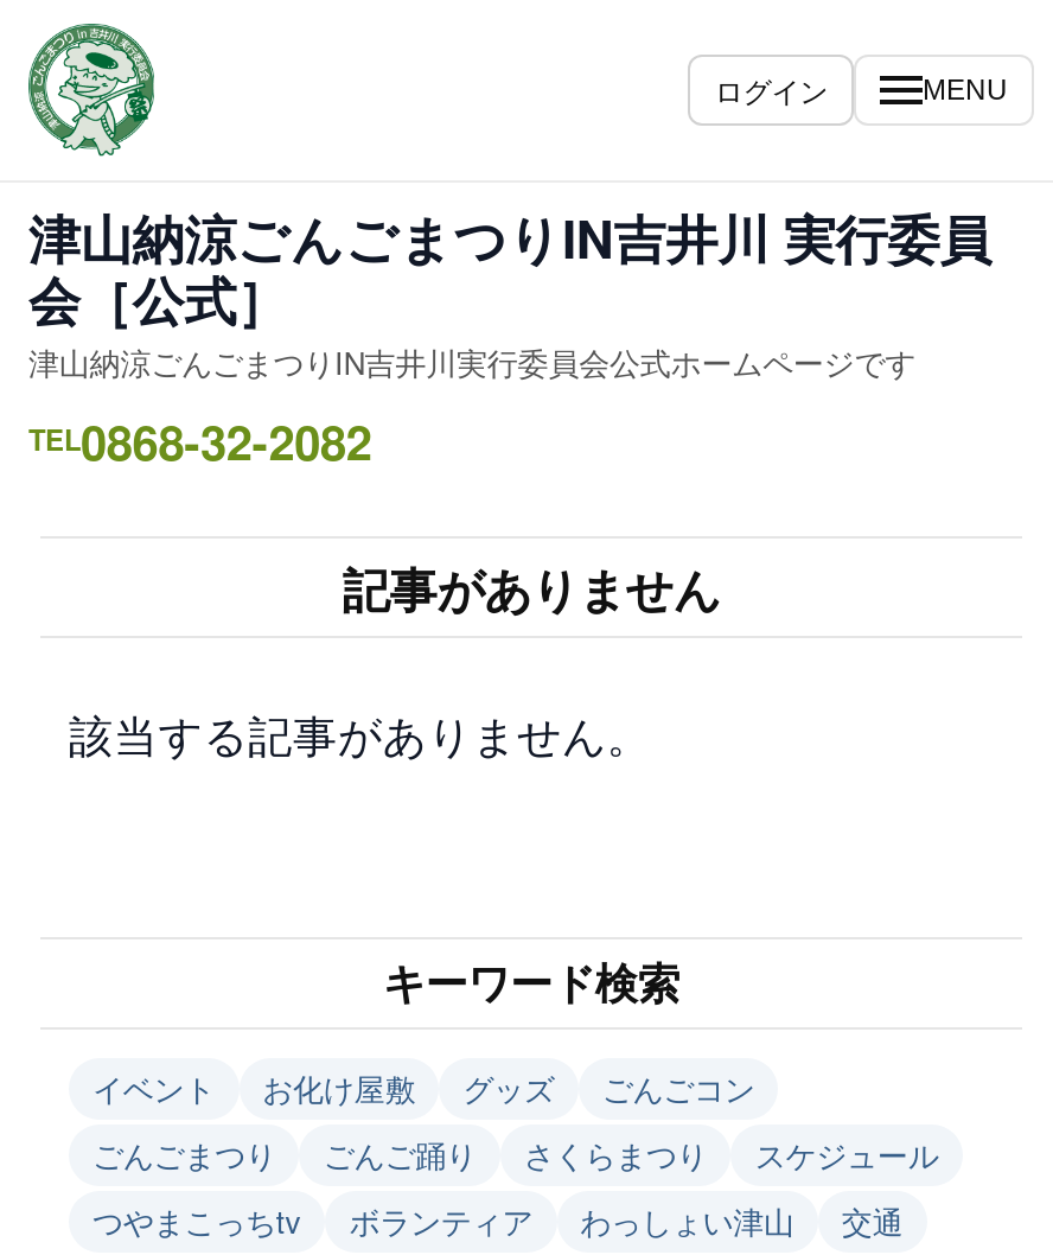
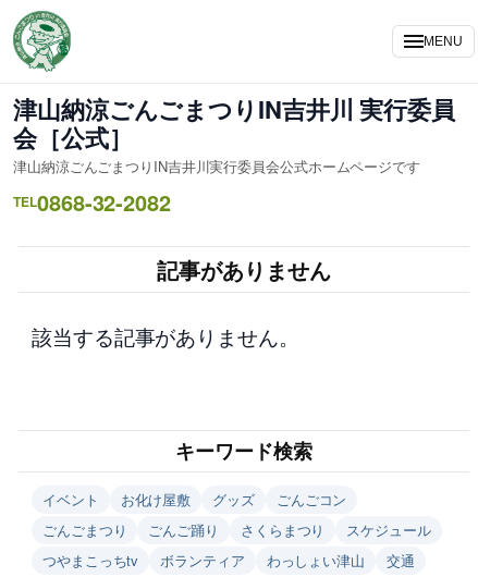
[715,69,828,109] ログイン -> none

